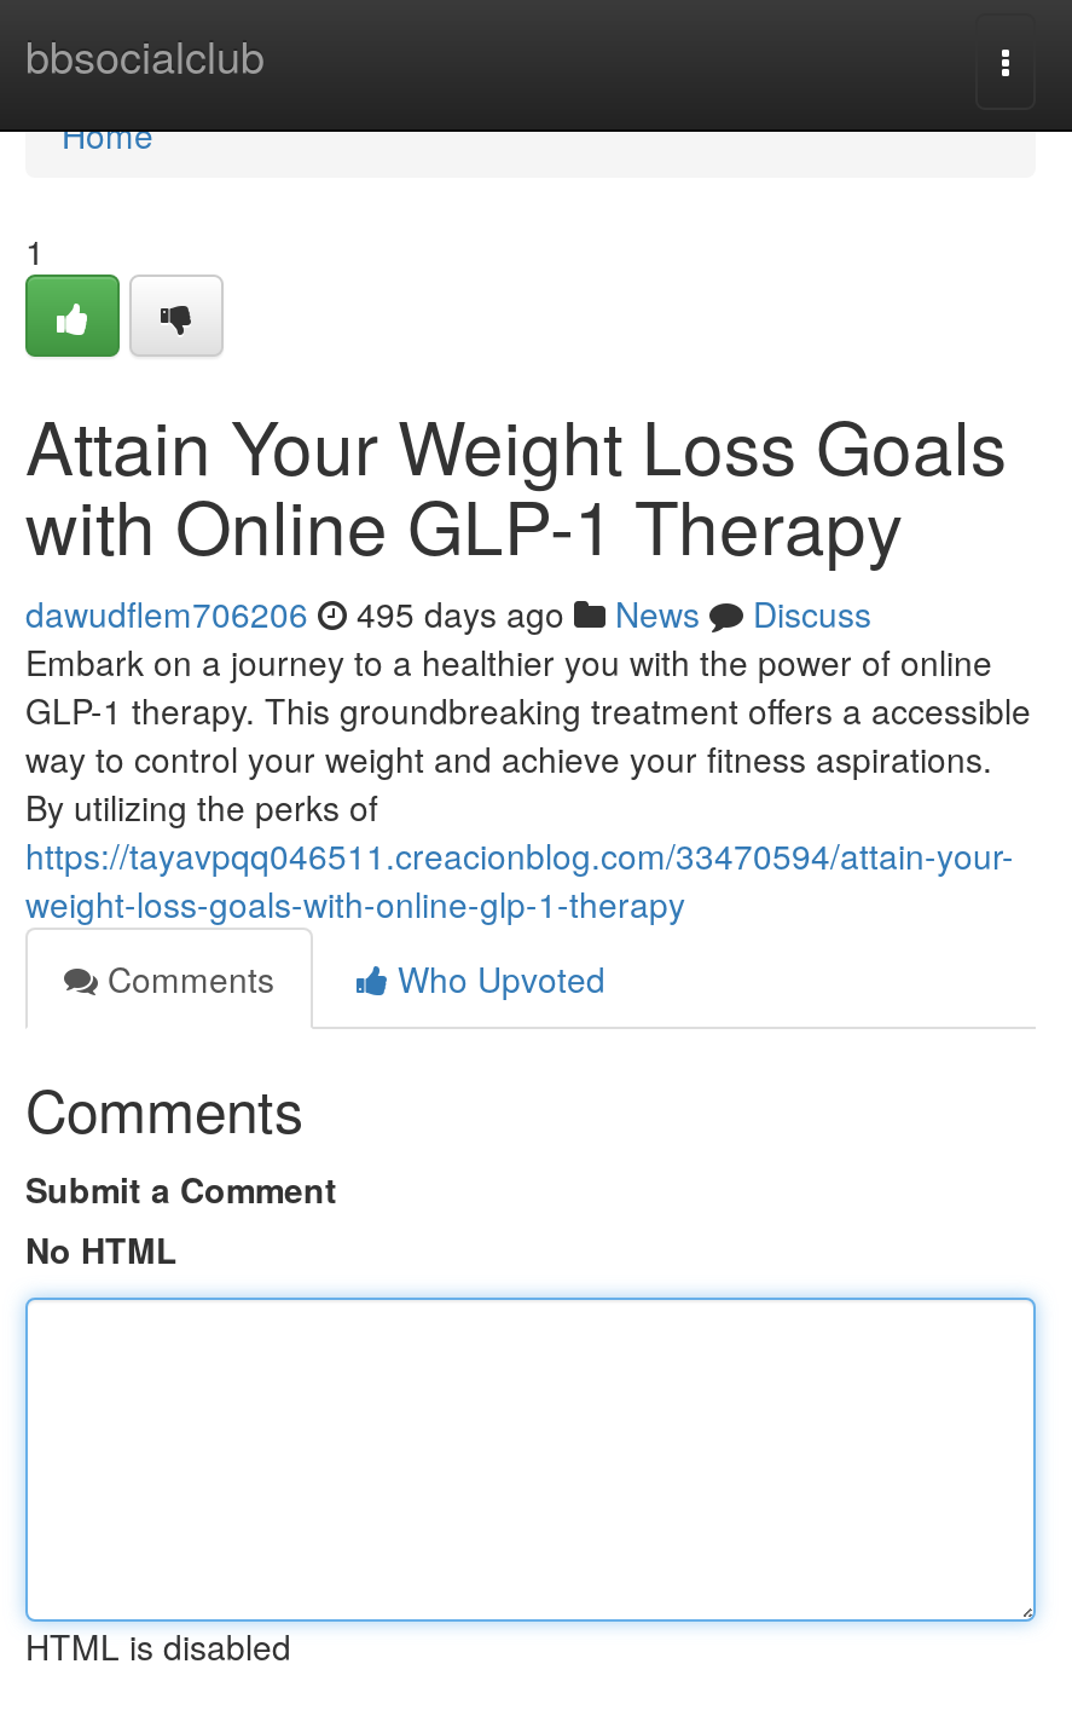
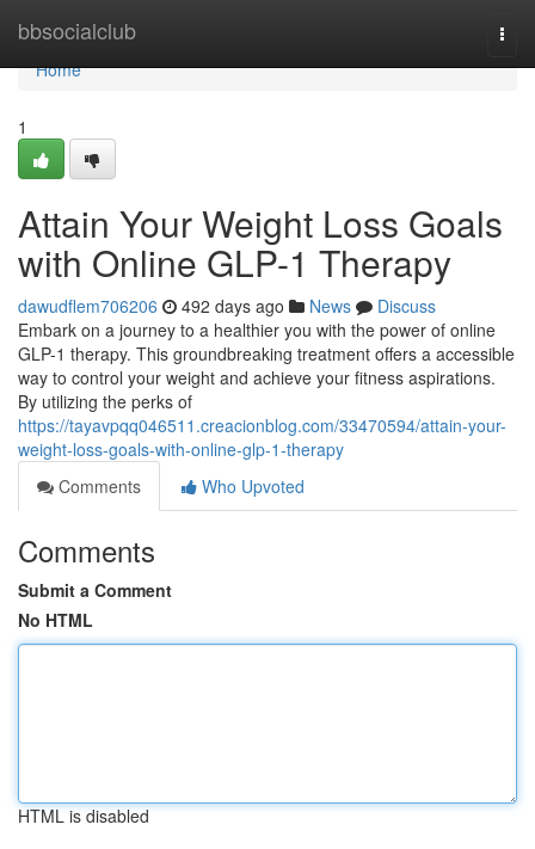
[25,589,871,637] dawudflem706206 495 days ago News Discuss -> [18,294,436,318] dawudflem706206 492 days ago News Discuss

